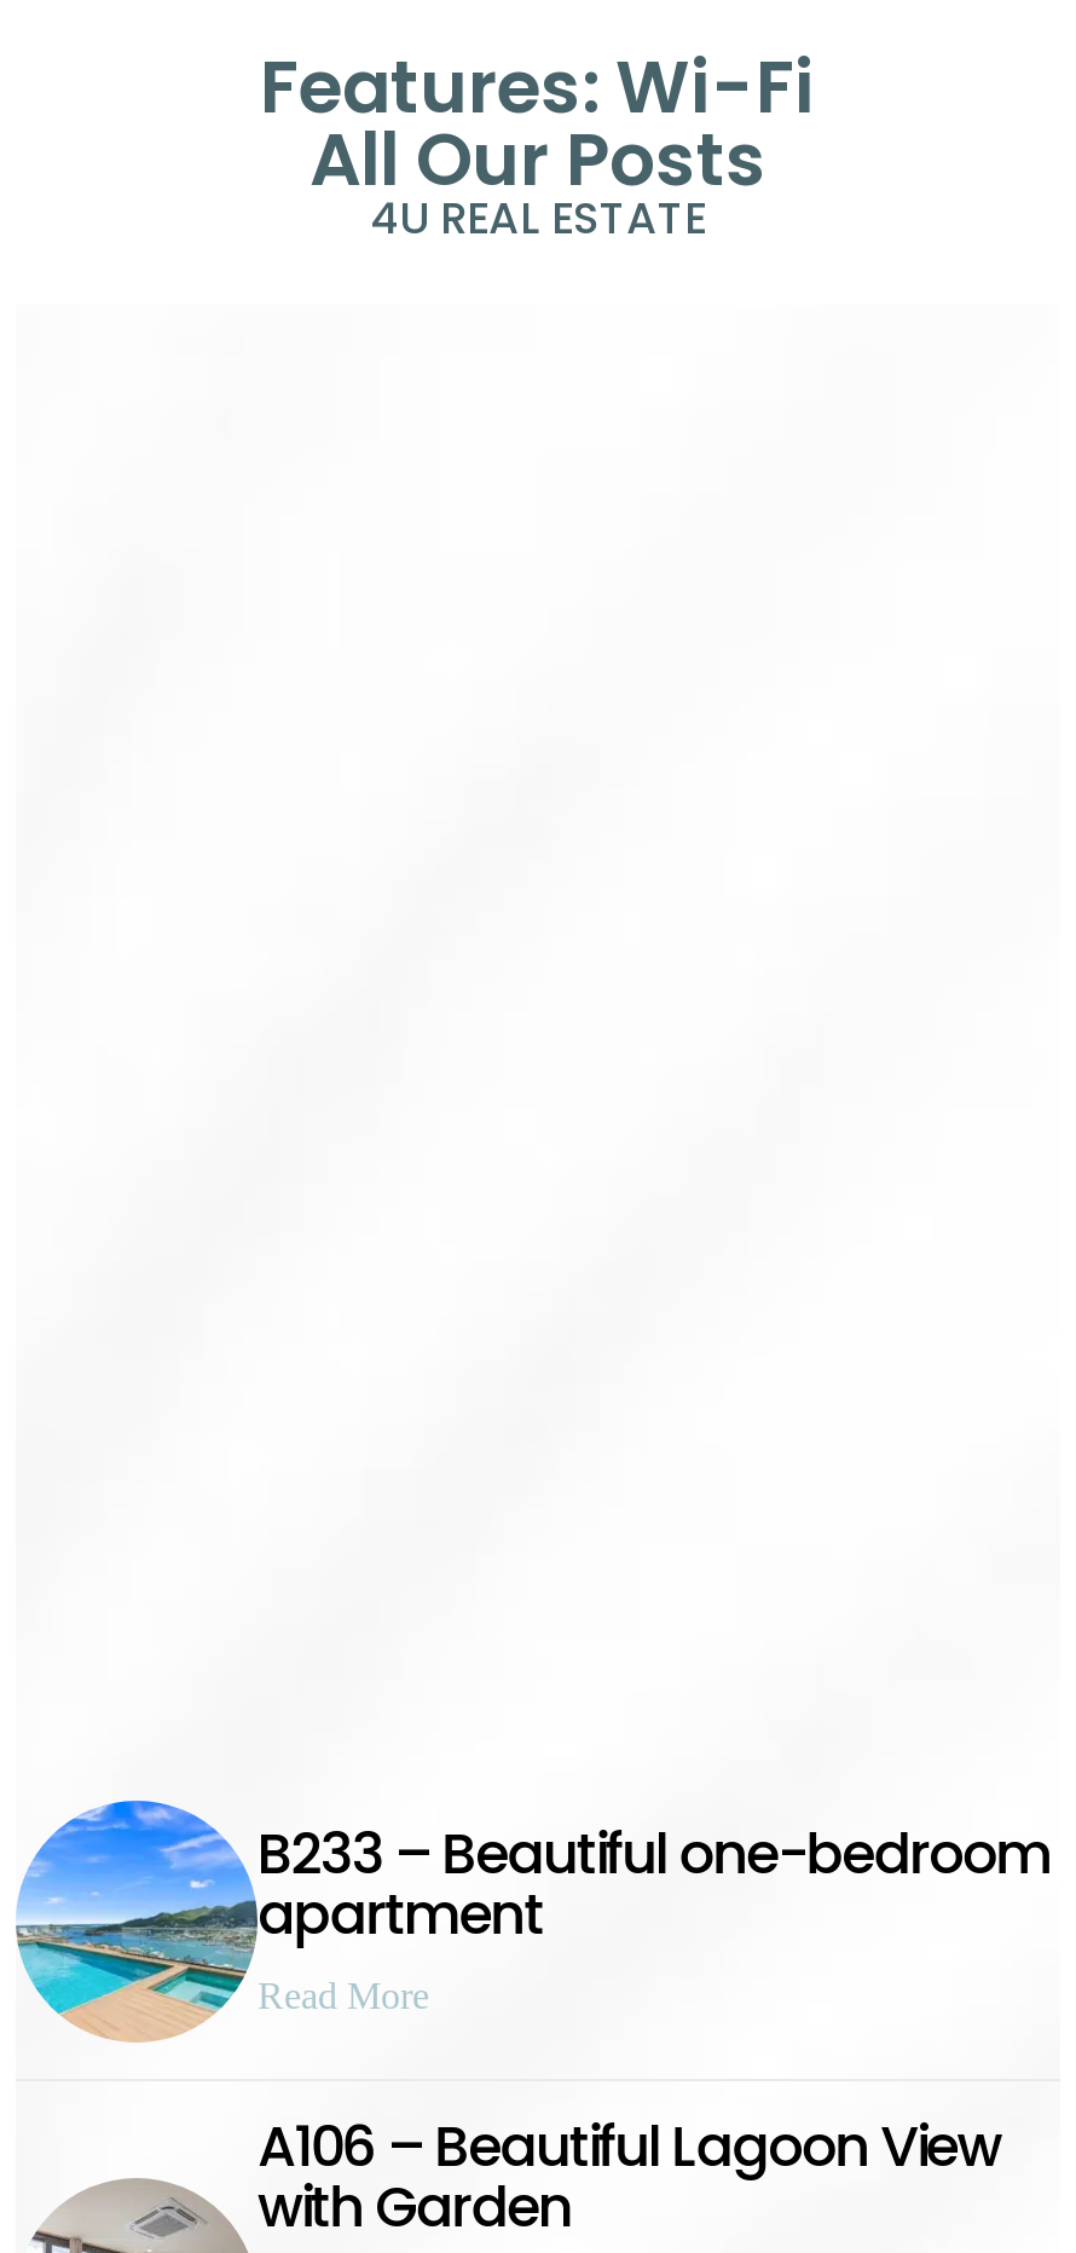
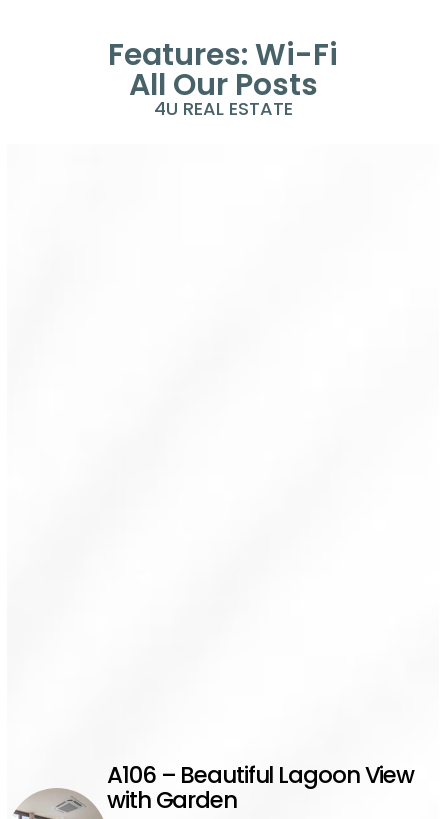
[13,1798,1051,2045] [image] | B233 – Beautiful one-bedroom | apartment | Read More -> none

